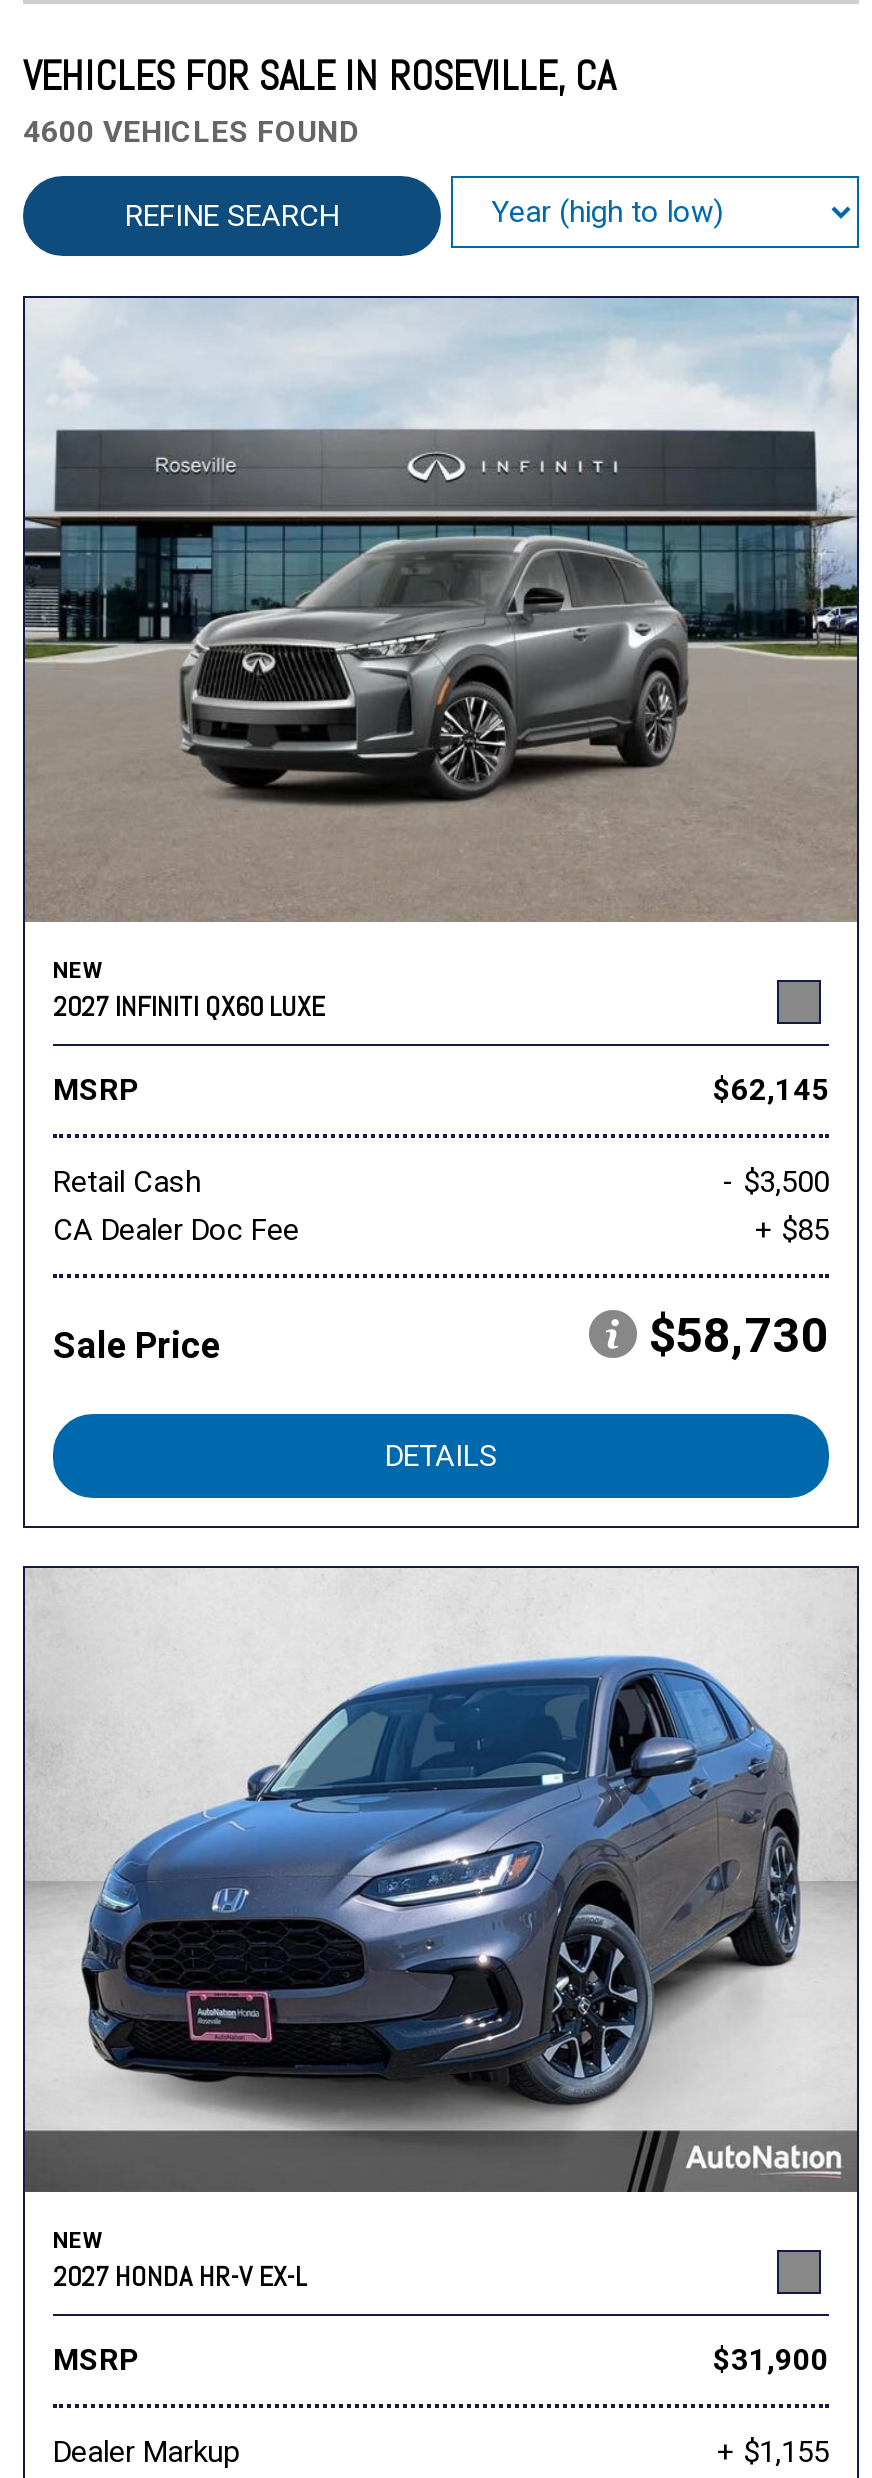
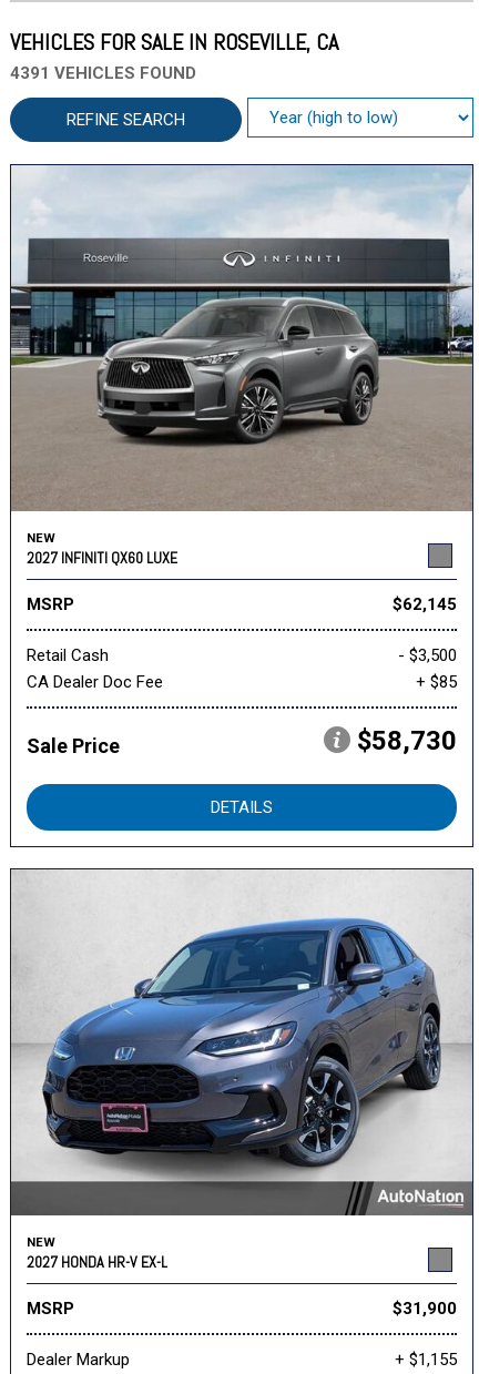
[23,114,359,150] 4600 VEHICLES FOUND -> [10,63,196,83] 4391 VEHICLES FOUND

